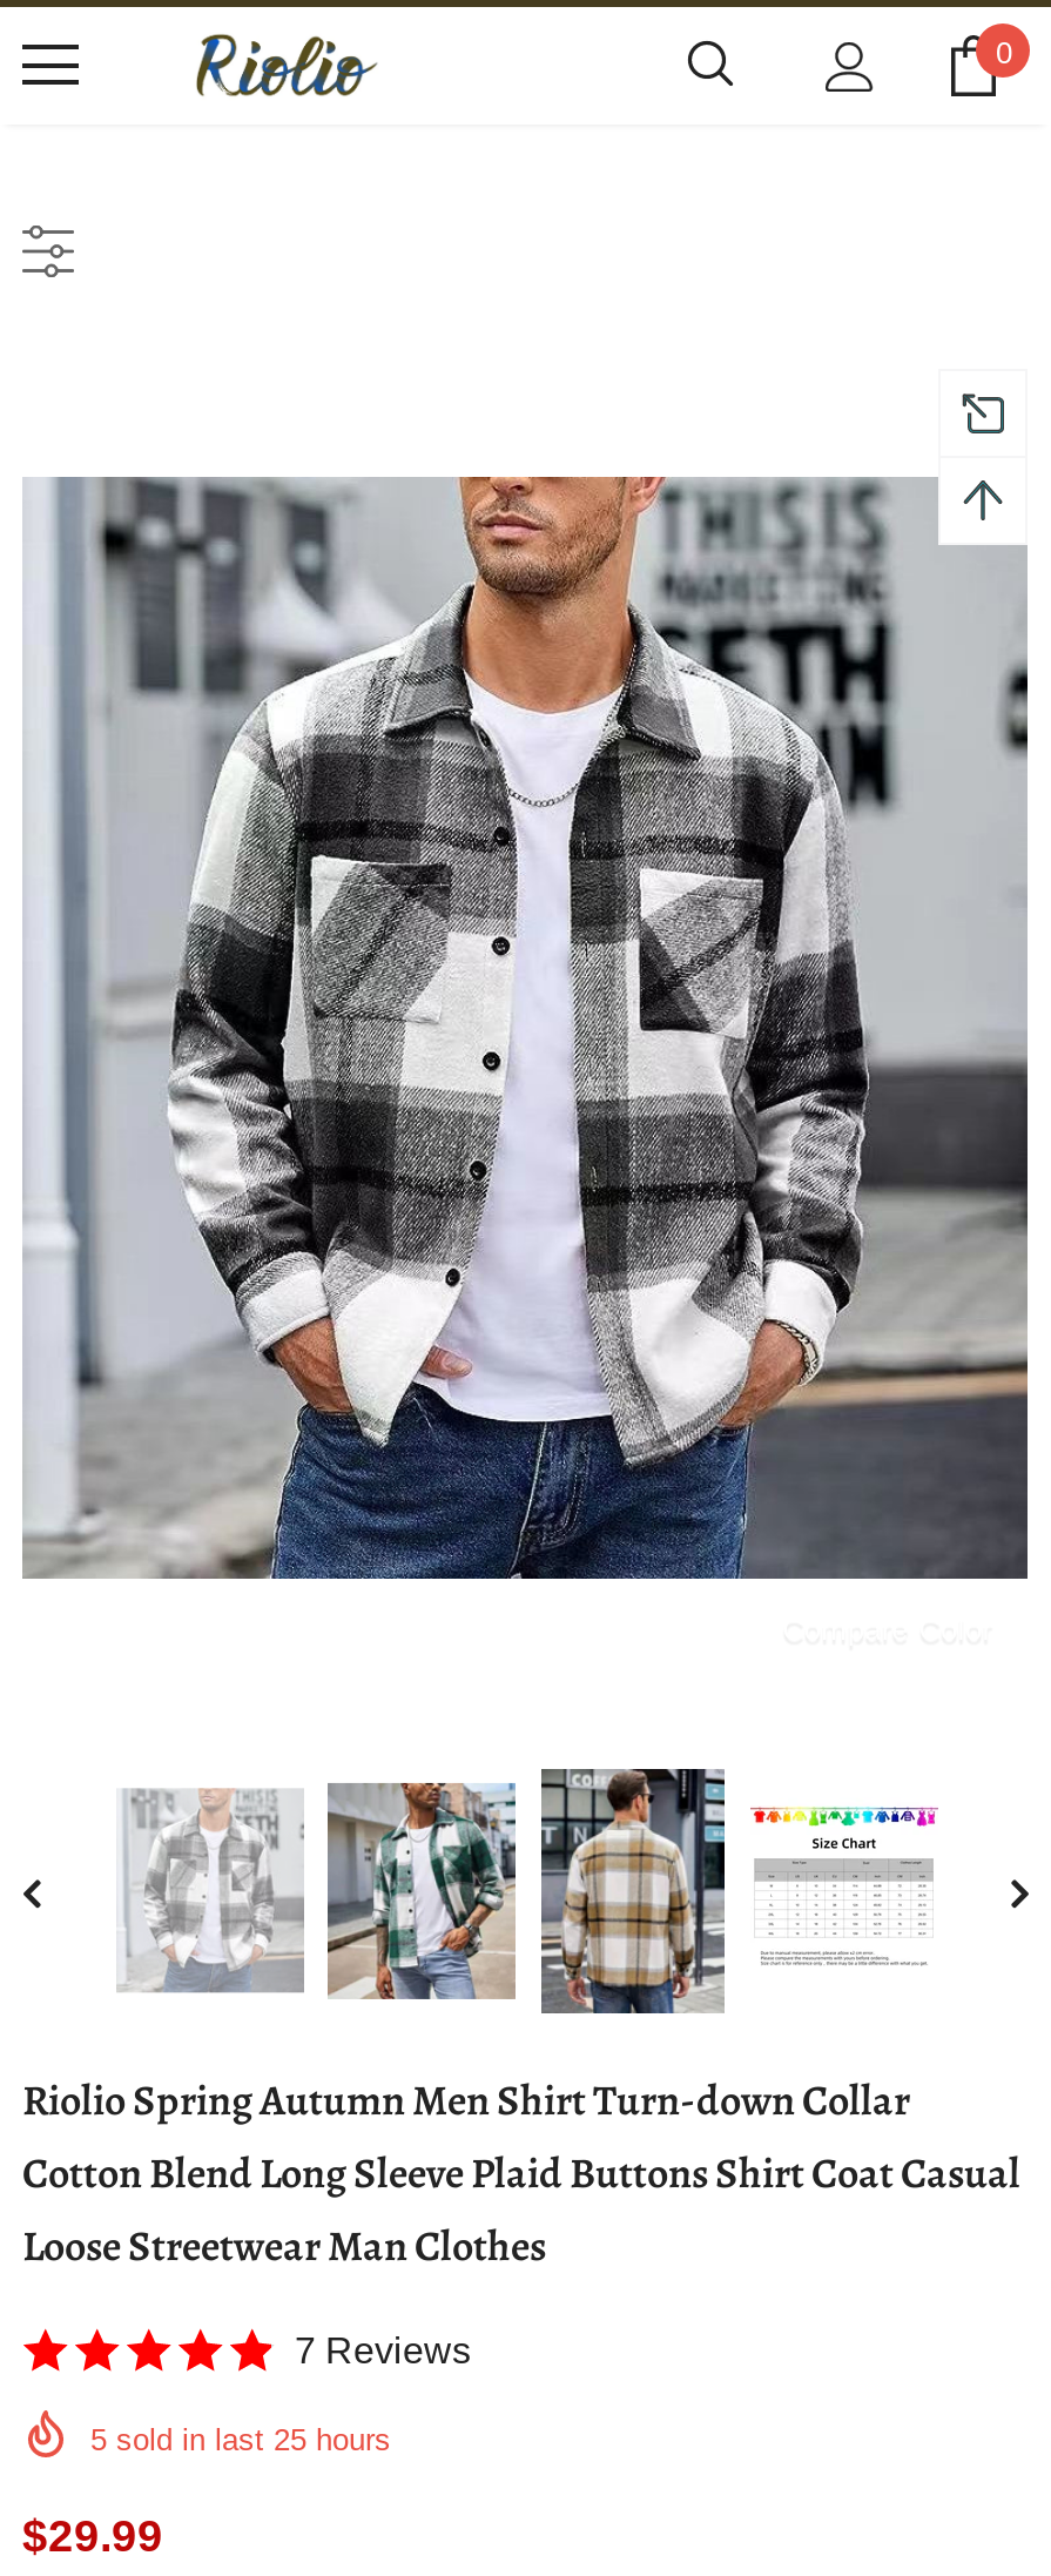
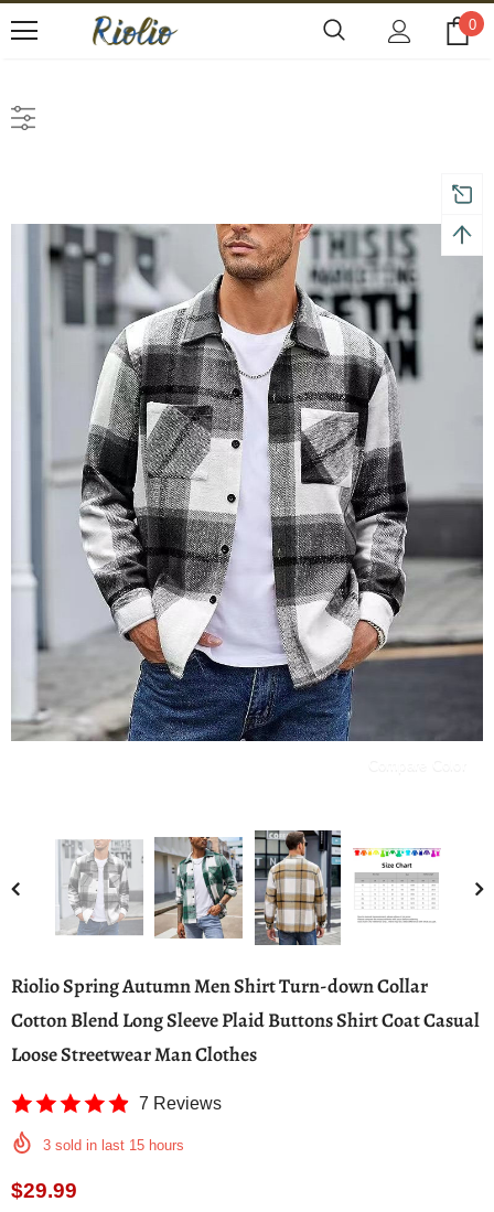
[90,2421,391,2457] 5 sold in last 25 hours -> [43,1137,184,1153] 3 sold in last 15 hours

